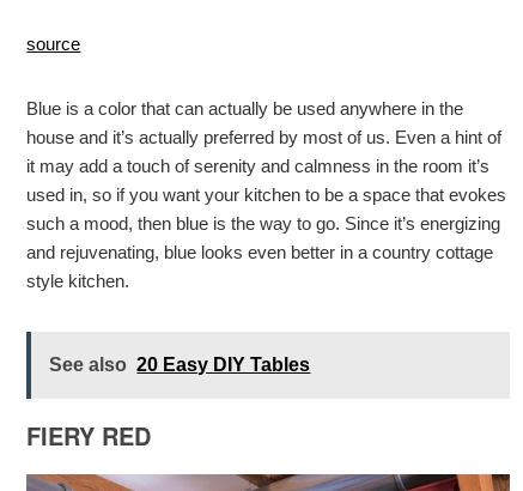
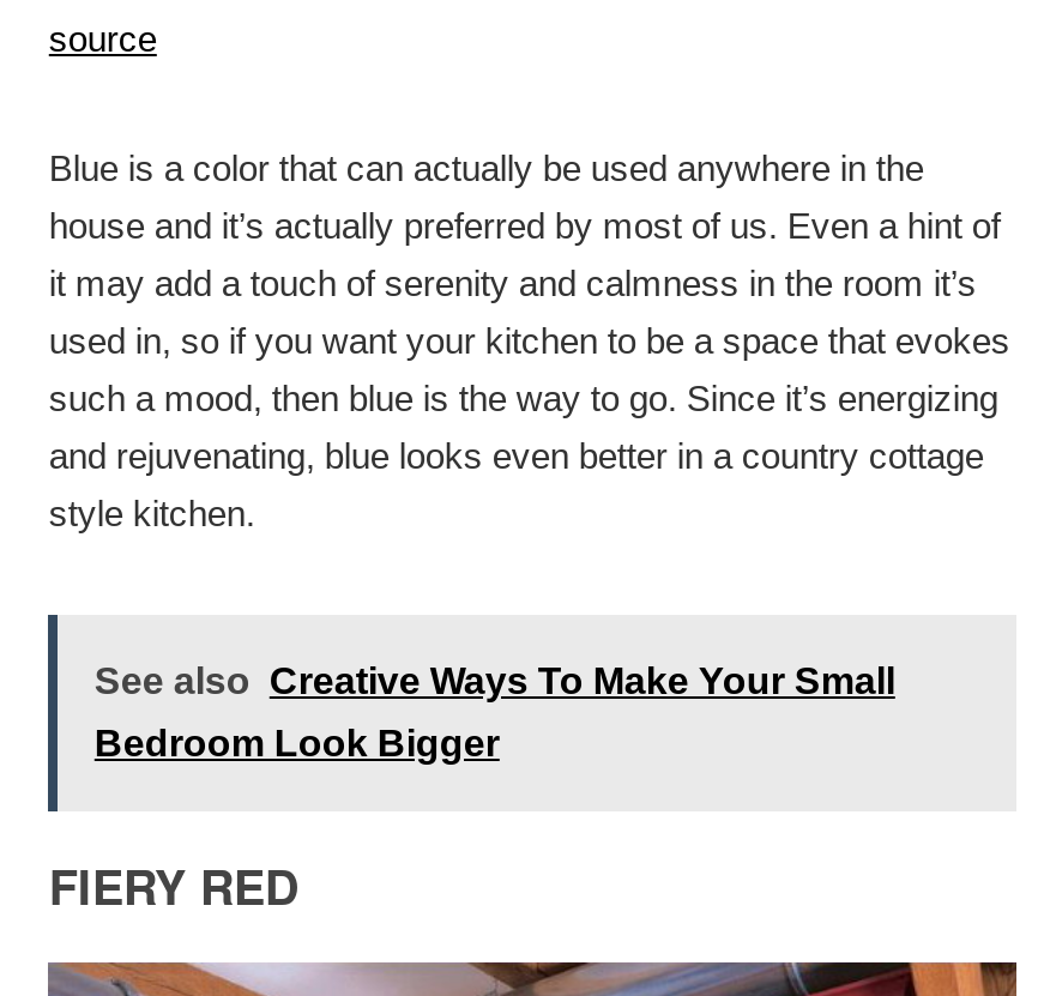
[50,355,310,375] See also 20 Easy DIY Tables -> [94,661,895,764] See also Creative Ways To Make Your Small | Bedroom Look Bigger

